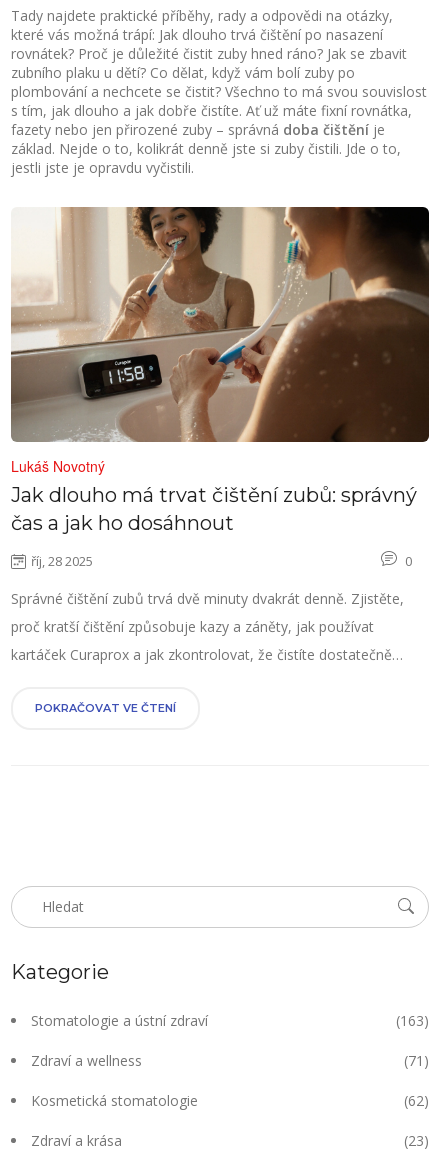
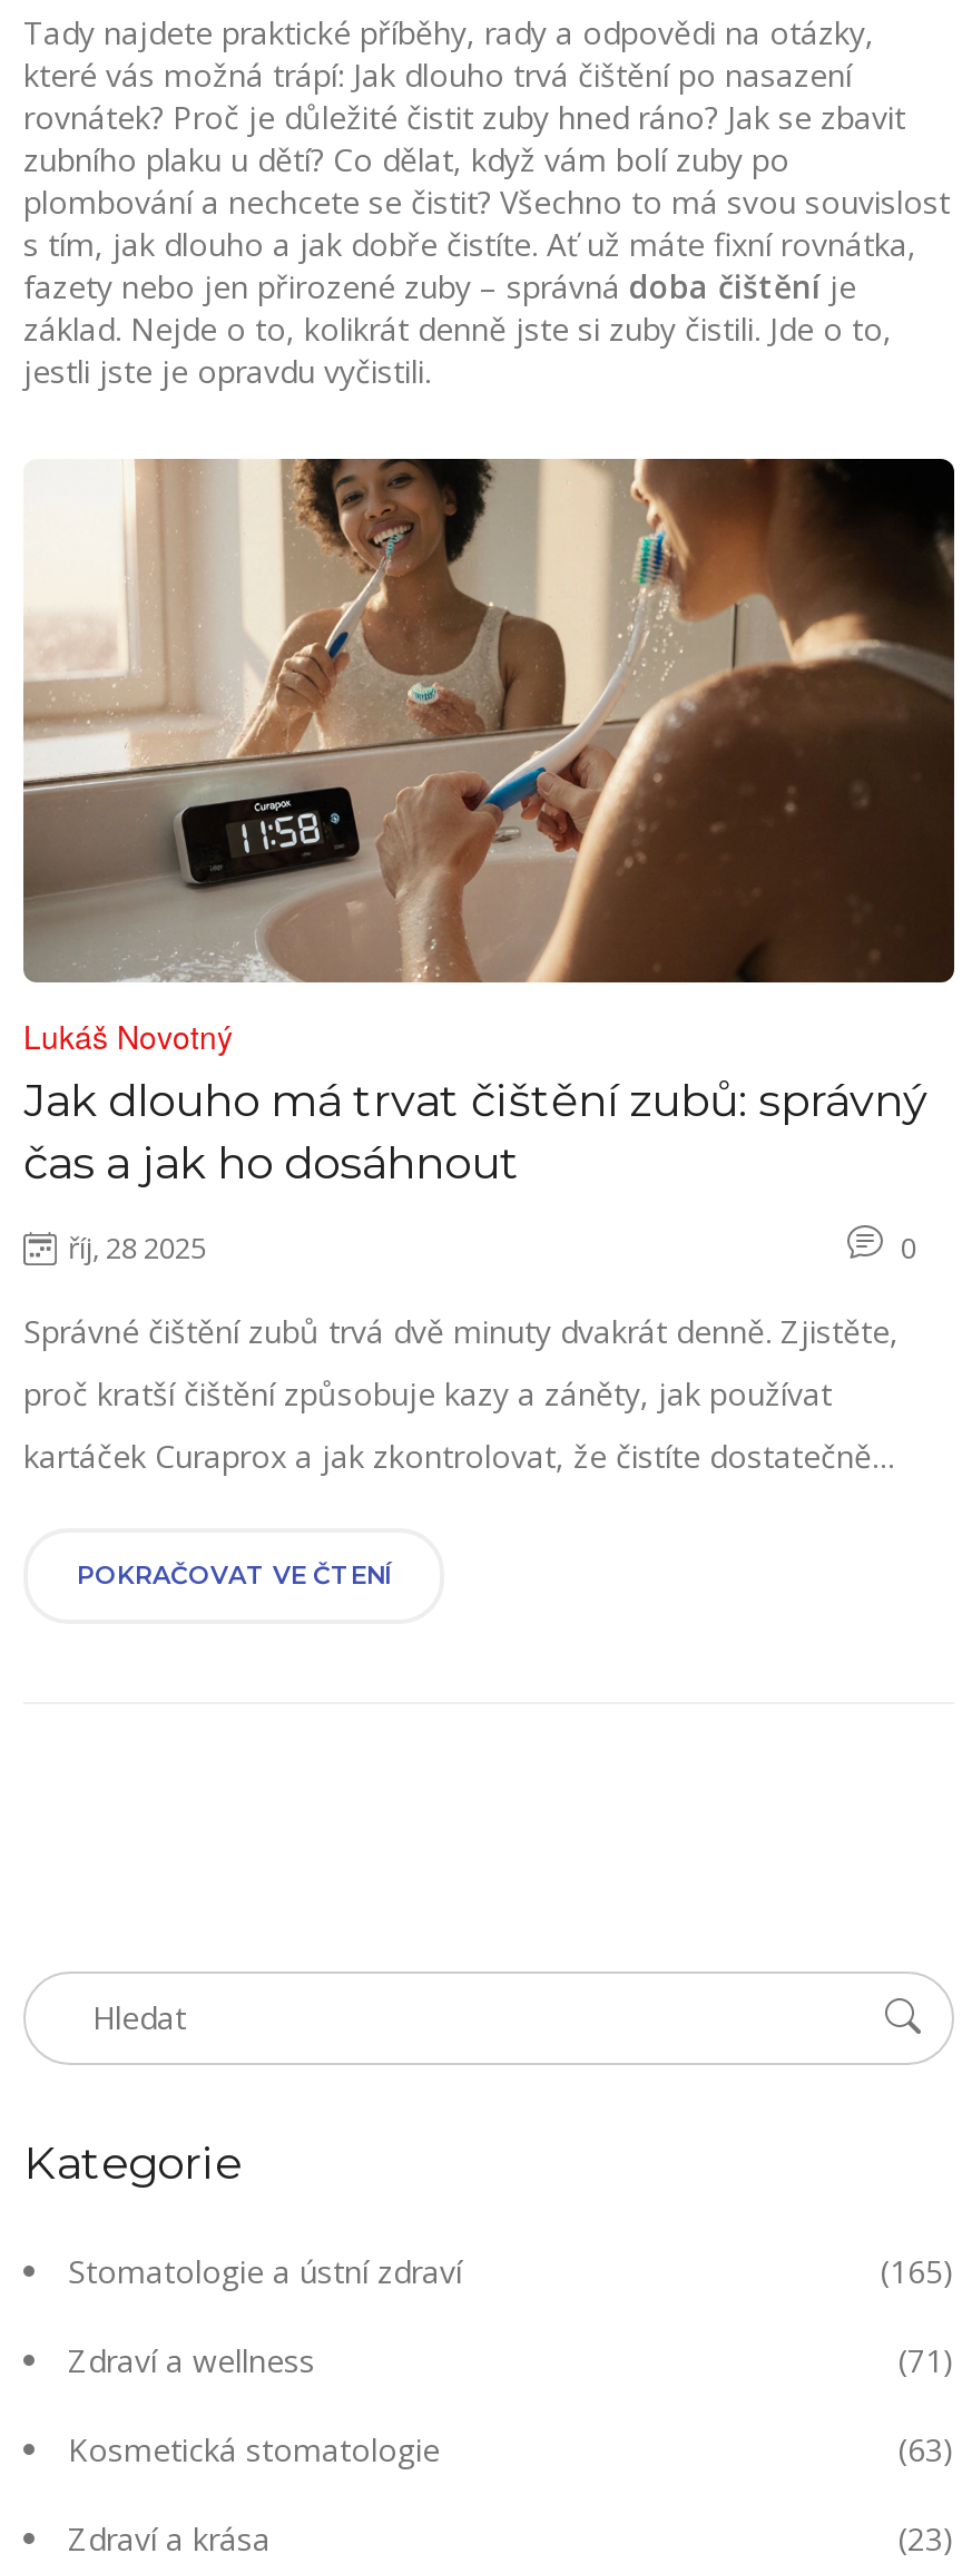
[396,1011,429,1030] (163) -> [881,2250,954,2293] (165)
[404,1091,429,1110] (62) -> [899,2428,954,2471] (63)

